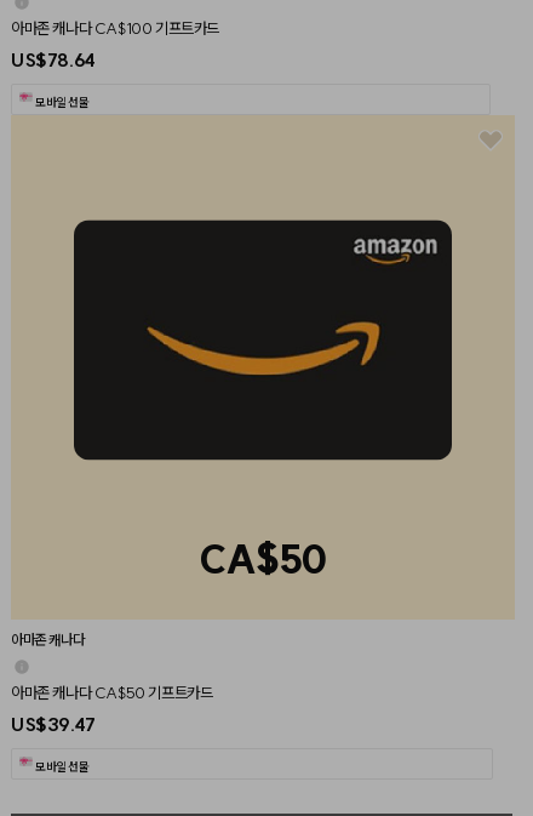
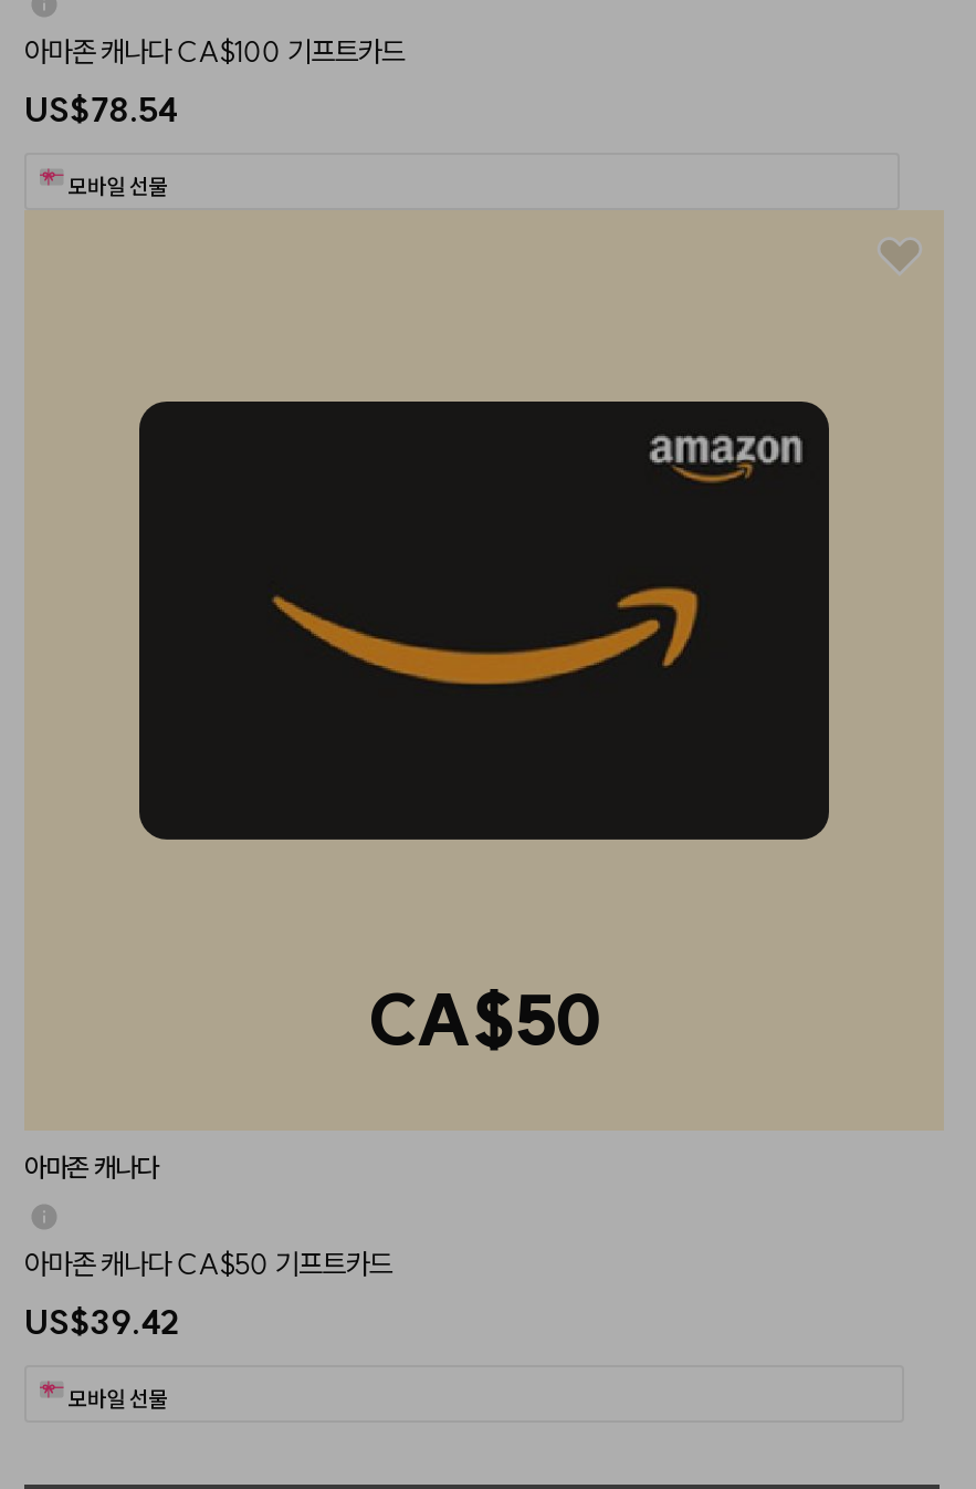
[11,48,95,72] US$78.64 -> [24,88,176,131] US$78.54
[11,713,95,736] US$39.47 -> [24,1301,179,1343] US$39.42

